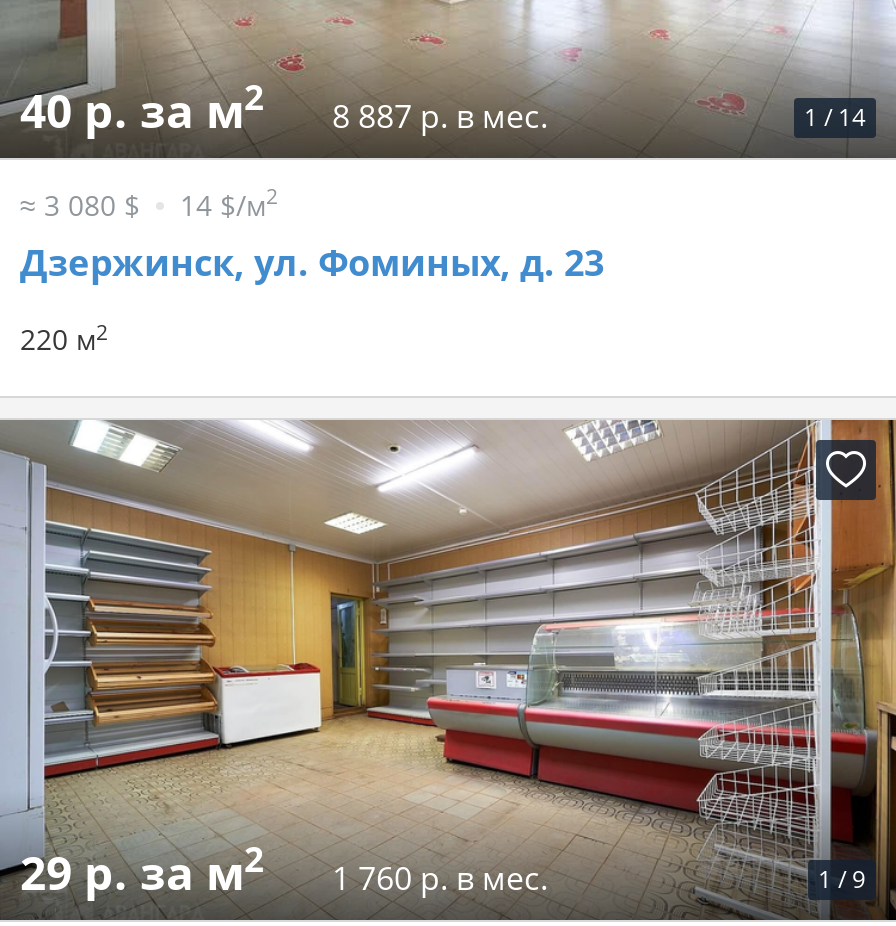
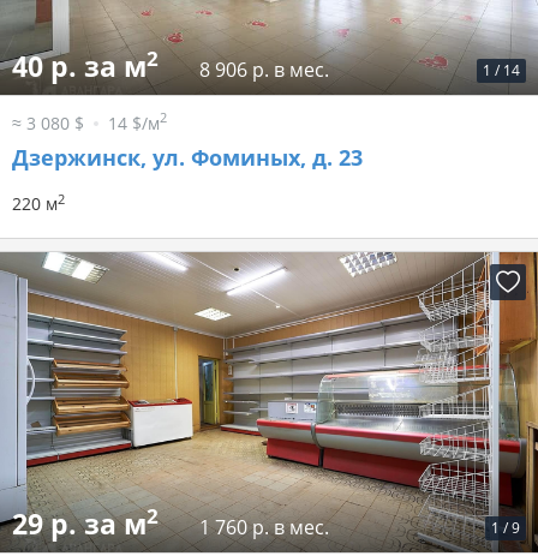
[20,75,548,142] 40 р. за м2 8 887 р. в мес. -> [12,45,329,85] 40 р. за м2 8 906 р. в мес.

